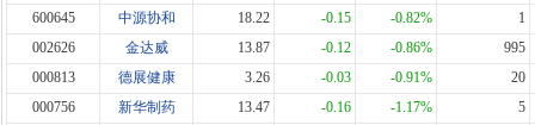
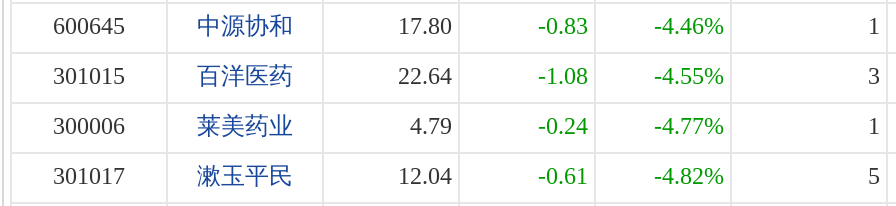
[238,10,270,26] 18.22 -> [398,12,452,40] 17.80
[321,10,351,26] -0.15 -> [538,12,588,40] -0.83
[391,10,432,26] -0.82% -> [654,12,724,40] -4.46%
[32,39,525,56] 002626 | 金达威 | 13.87 | -0.12 | -0.86% | 995 -> [53,62,880,90] 301015 | 百洋医药 | 22.64 | -1.08 | -4.55% | 3
[32,69,525,86] 000813 | 德展健康 | 3.26 | -0.03 | -0.91% | 20 -> [53,112,880,140] 300006 | 莱美药业 | 4.79 | -0.24 | -4.77% | 1
[32,99,432,115] 000756 | 新华制药 | 13.47 | -0.16 | -1.17% -> [53,162,724,190] 301017 | 漱玉平民 | 12.04 | -0.61 | -4.82%

